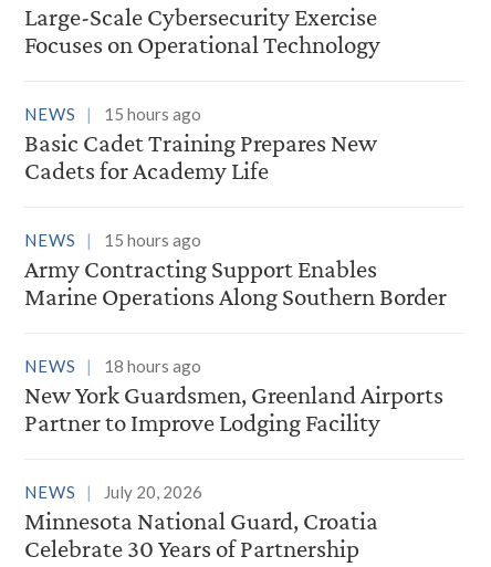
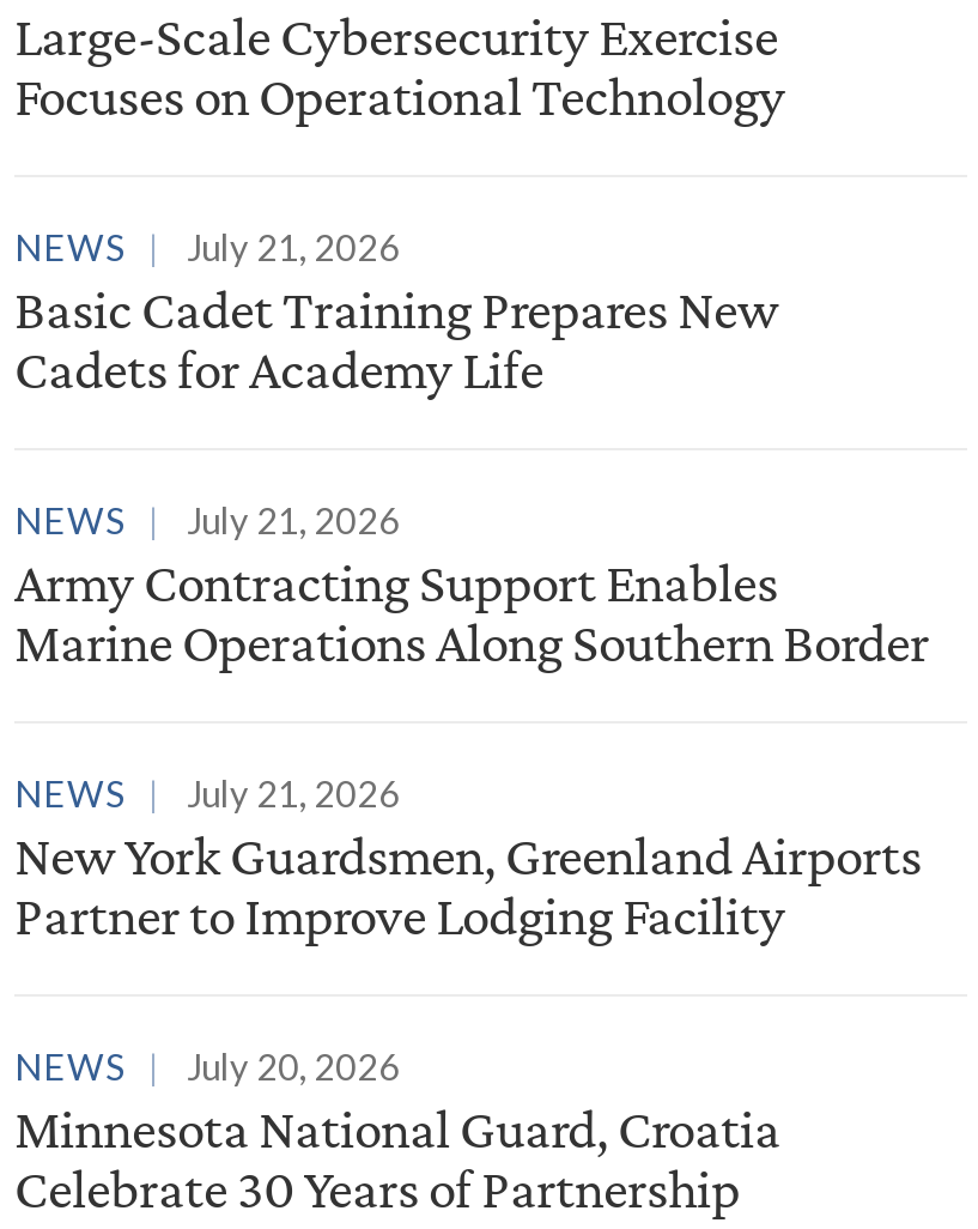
[24,104,201,124] NEWS 15 hours ago -> [14,226,400,269] NEWS July 21, 2026
[24,230,201,250] NEWS 15 hours ago -> [14,499,400,542] NEWS July 21, 2026
[24,356,201,376] NEWS 18 hours ago -> [14,772,400,815] NEWS July 21, 2026

